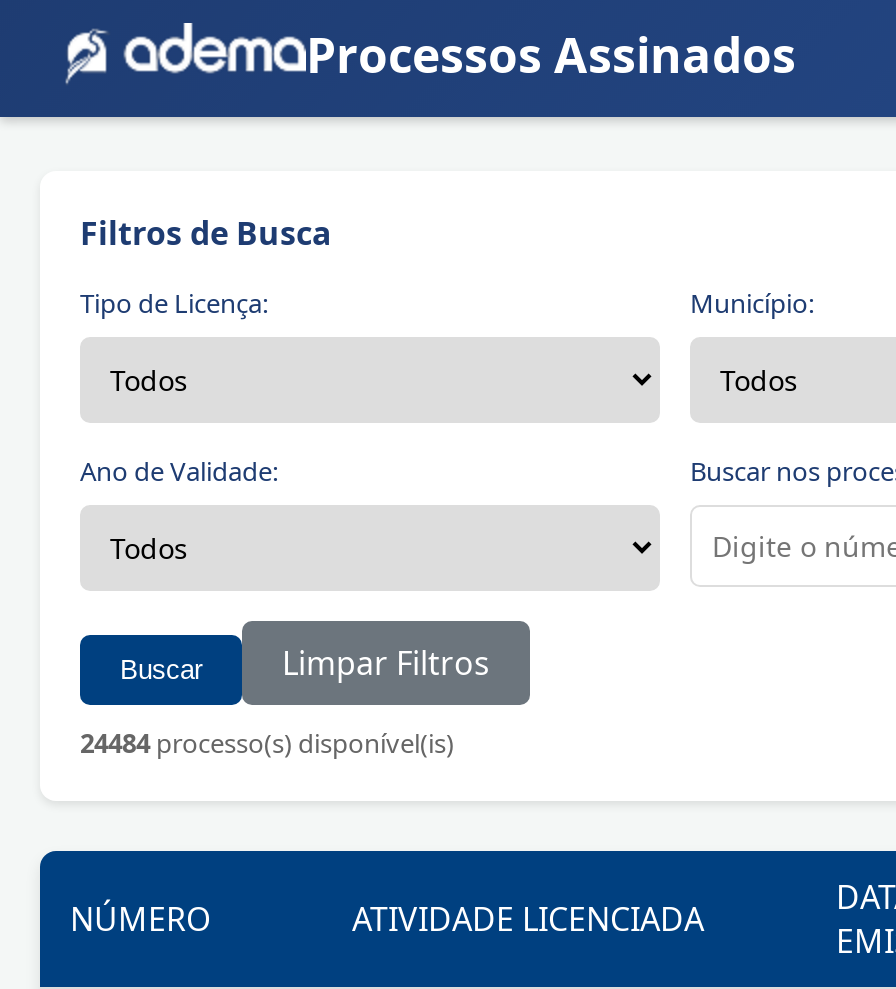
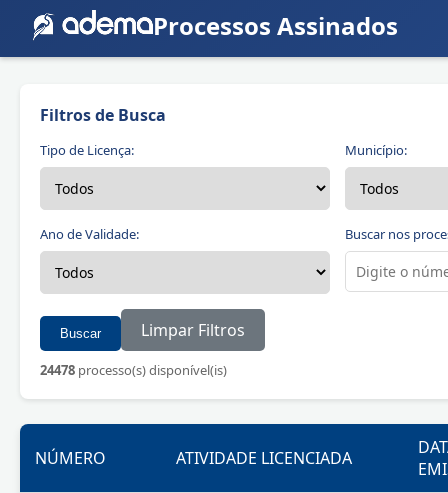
[80,725,454,761] 24484 processo(s) disponível(is) -> [40,361,227,379] 24478 processo(s) disponível(is)

